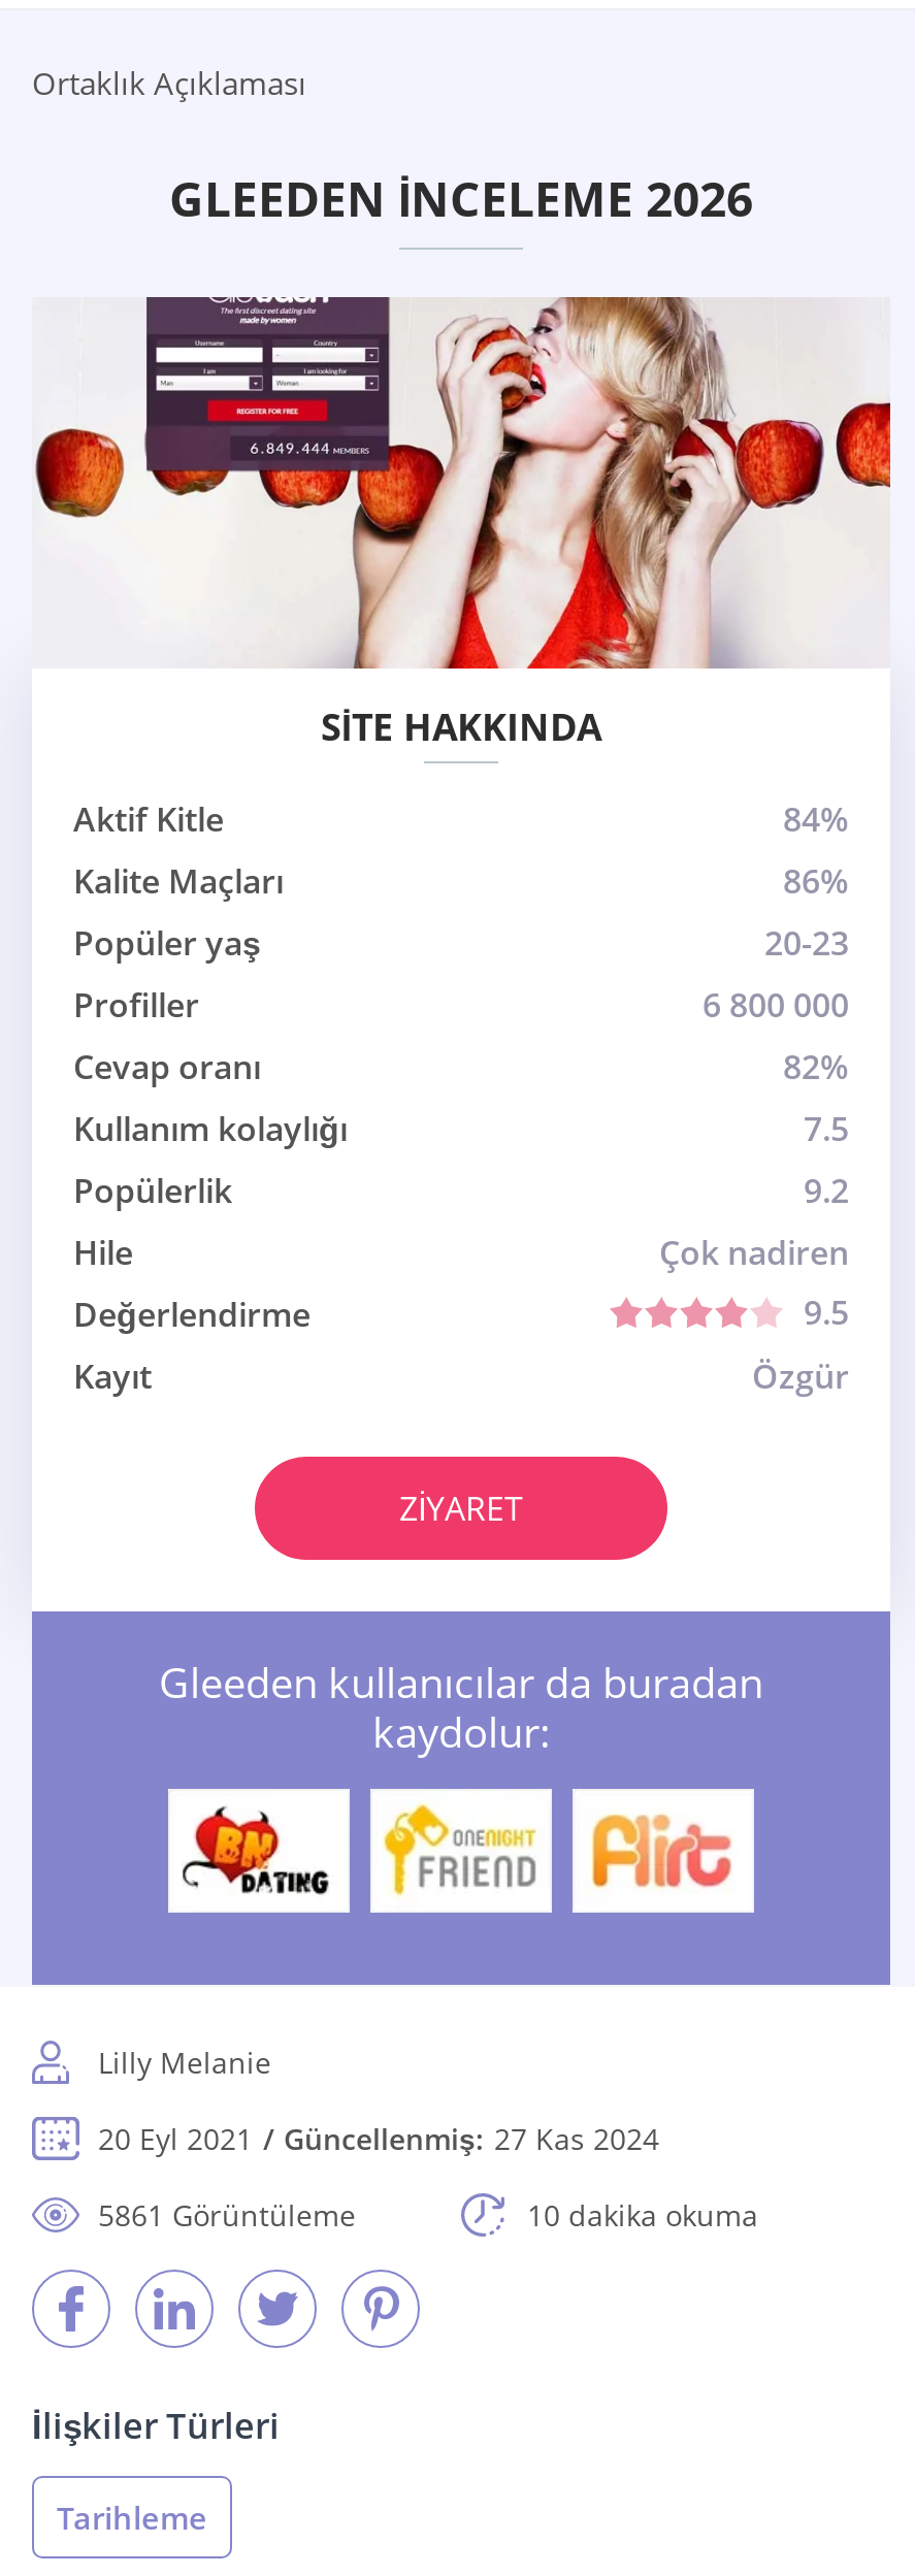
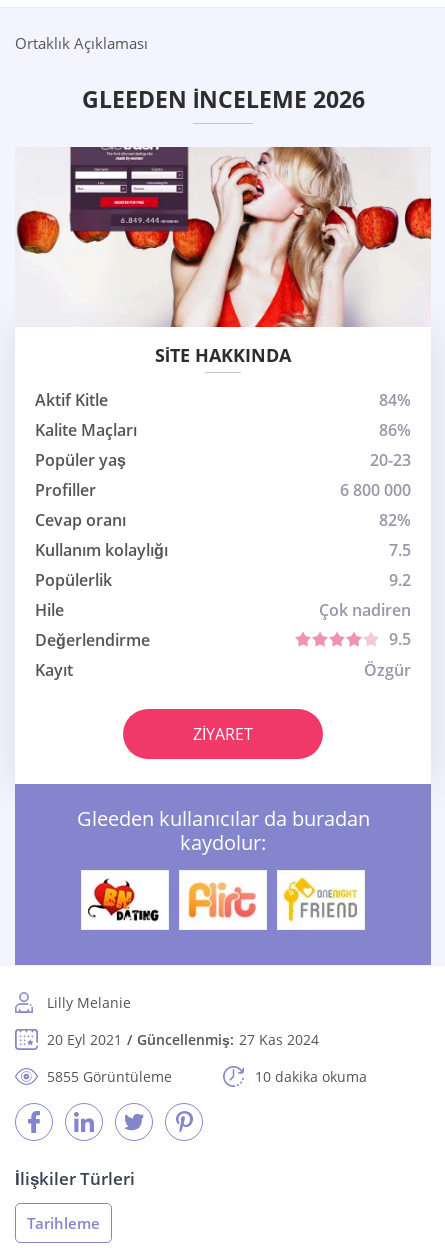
[383,1803,537,1896] [image] -> [186,878,259,921] [image]
[587,1805,738,1894] [image] -> [283,877,358,922] [image]
[98,2196,356,2235] 5861 Görüntüleme -> [47,1067,172,1086] 5855 Görüntüleme

